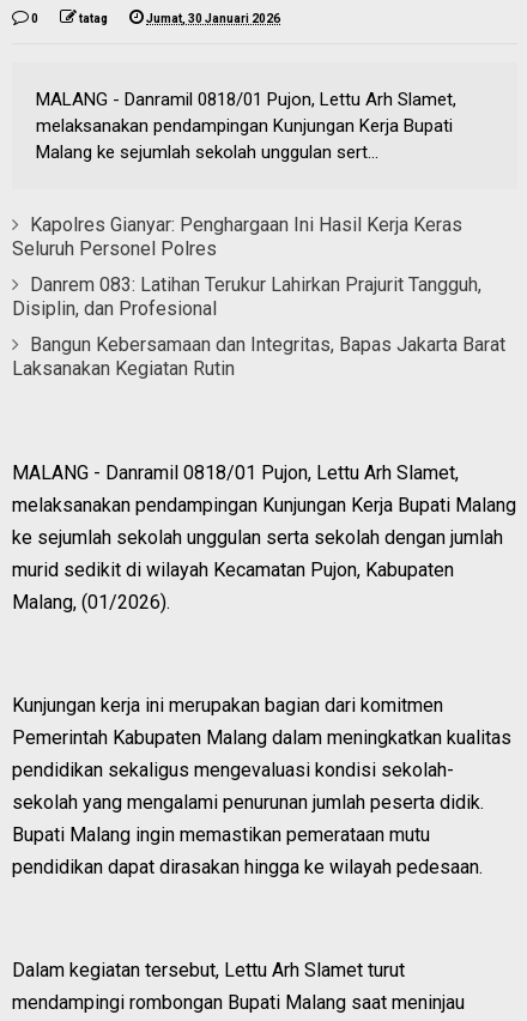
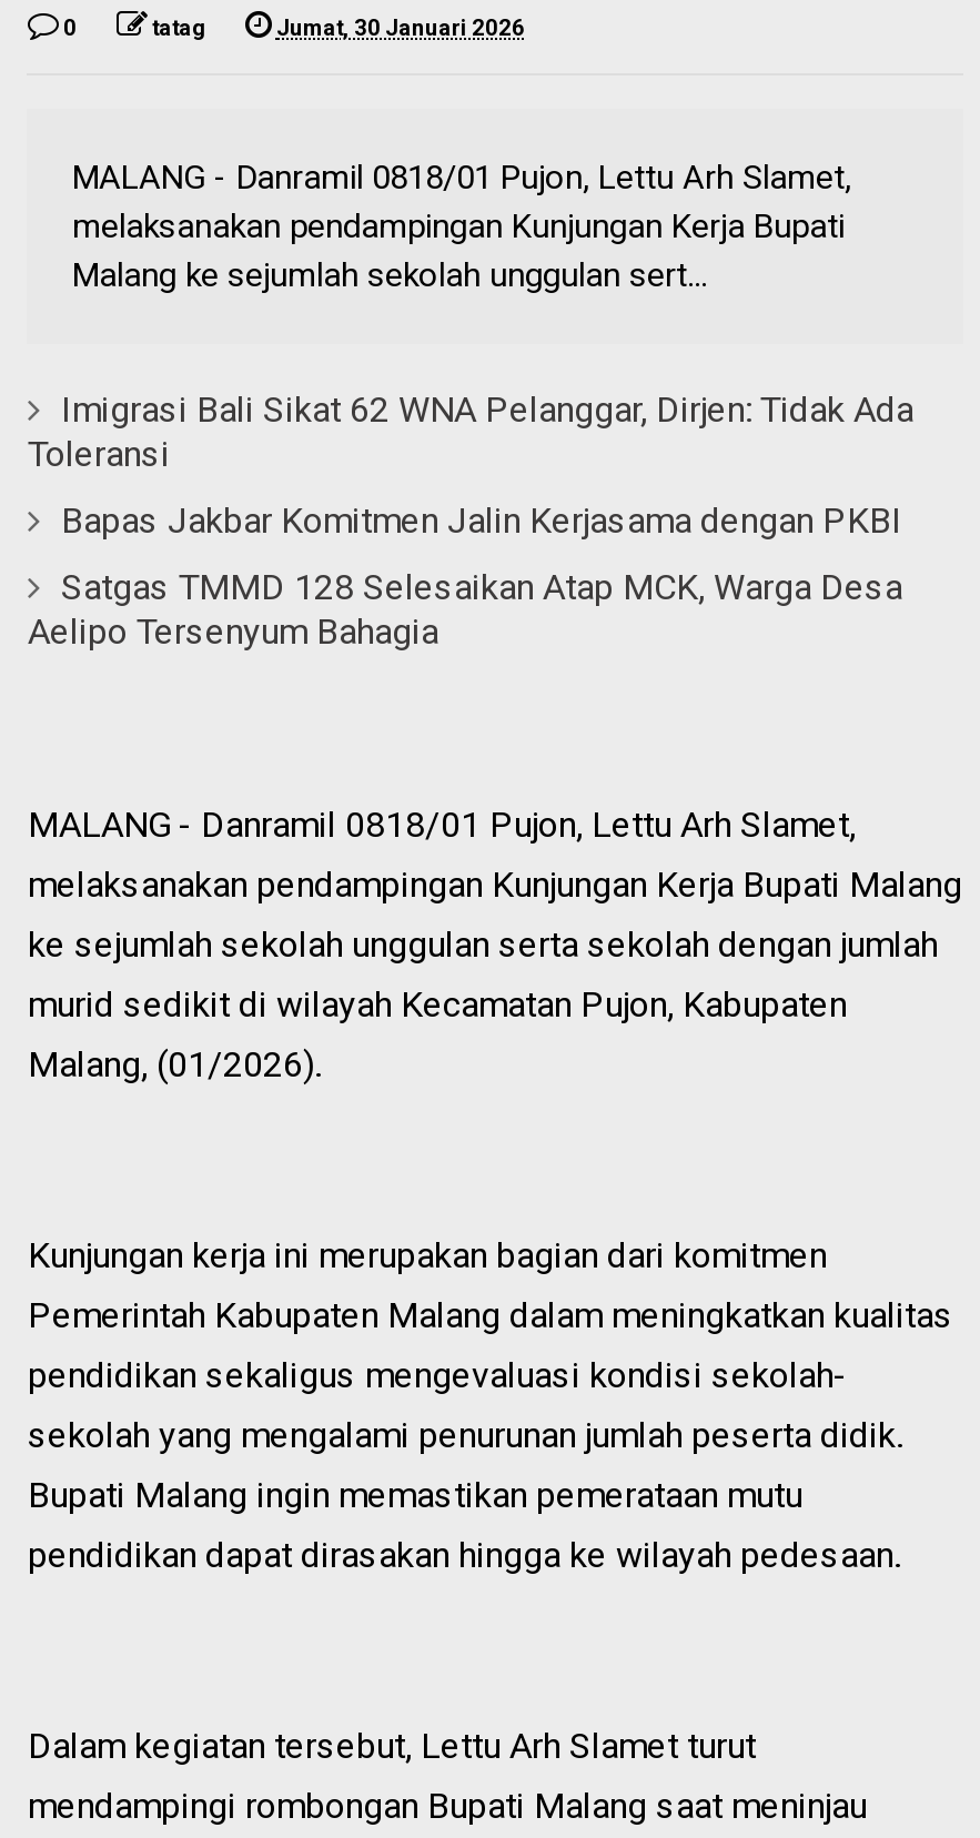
[12,214,463,260] Kapolres Gianyar: Penghargaan Ini Hasil Kerja Keras | Seluruh Personel Polres -> [28,389,913,475] Imigrasi Bali Sikat 62 WNA Pelanggar, Dirjen: Tidak Ada | Toleransi
[12,273,482,320] Danrem 083: Latihan Terukur Lahirkan Prajurit Tangguh, | Disiplin, dan Profesional -> [61,500,902,542] Bapas Jakbar Komitmen Jalin Kerjasama dengan PKBI
[12,333,506,380] Bangun Kebersamaan dan Integritas, Bapas Jakarta Barat | Laksanakan Kegiatan Rutin -> [28,566,902,653] Satgas TMMD 128 Selesaikan Atap MCK, Warga Desa | Aelipo Tersenyum Bahagia

